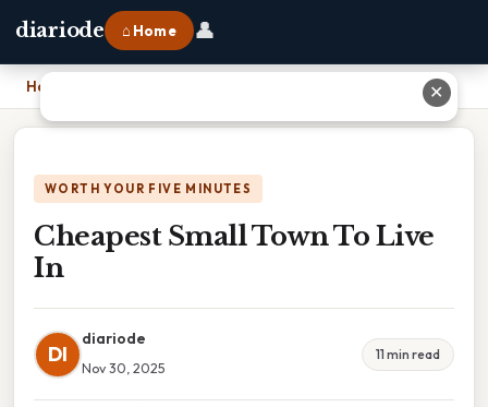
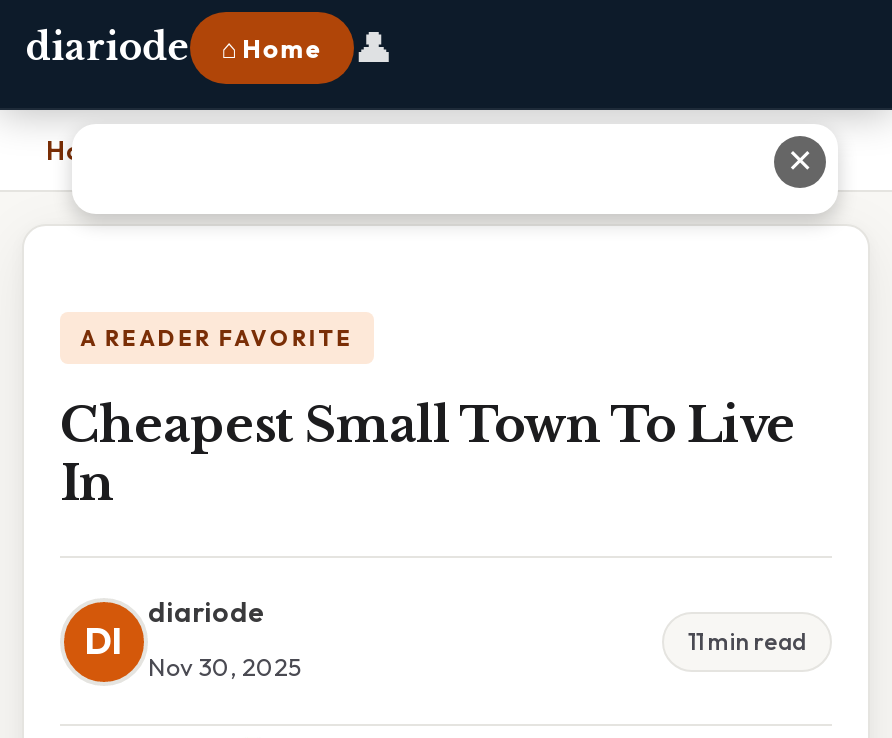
[45,181,252,196] WORTH YOUR FIVE MINUTES -> [80,324,354,352] A READER FAVORITE

